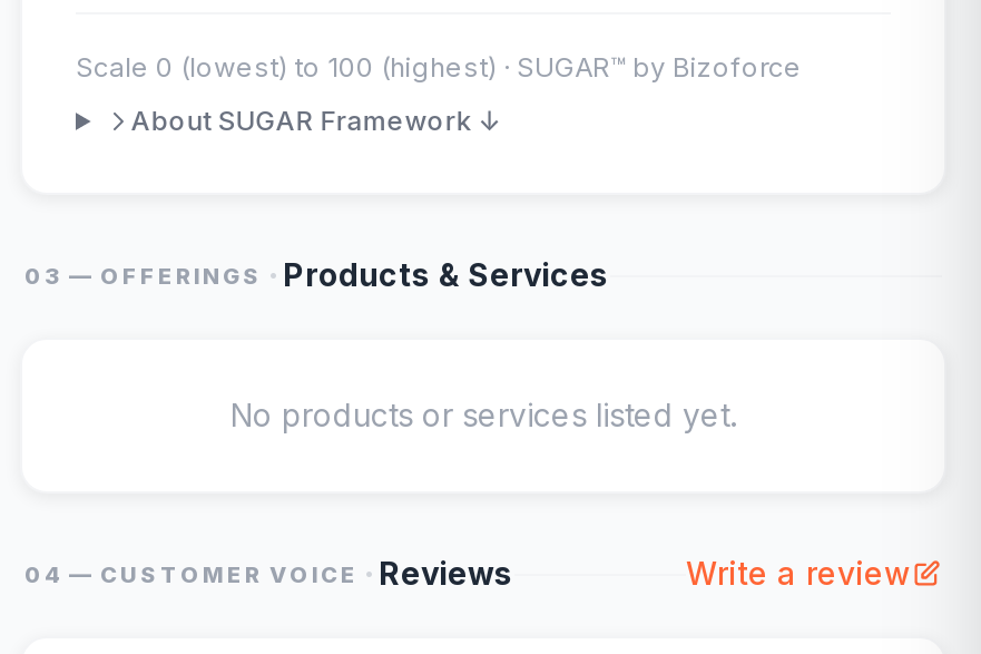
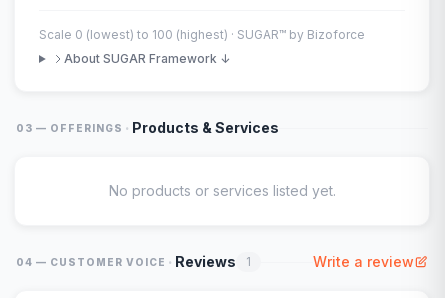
none -> [246,254,251,269] 1

